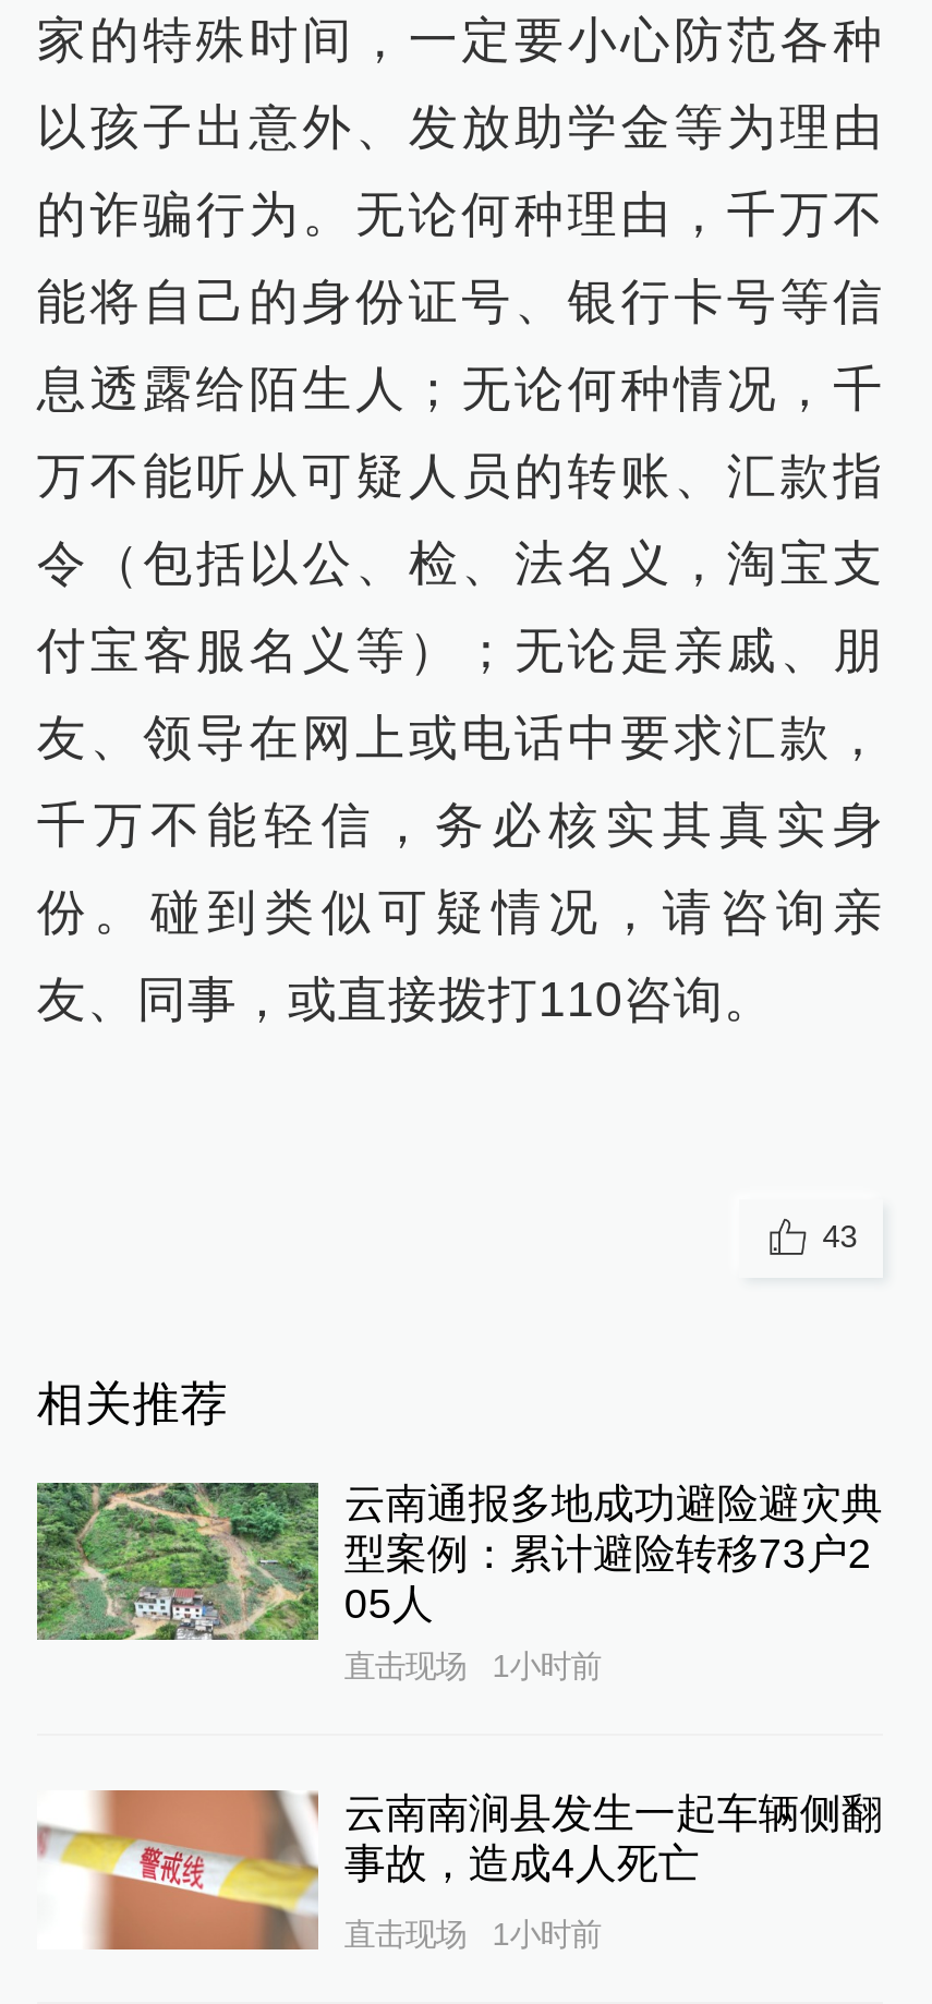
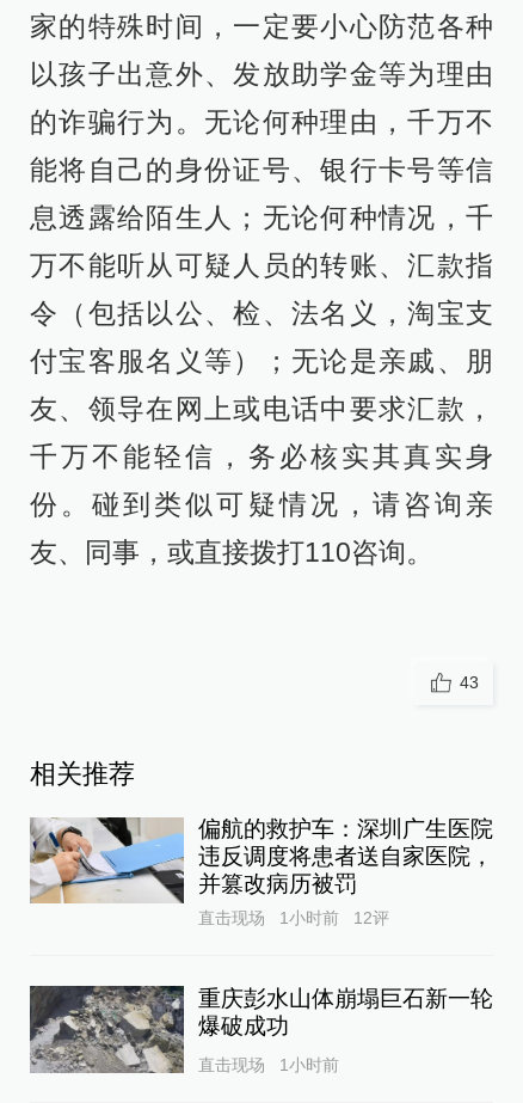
[35,1481,883,1642] [image] | 云南通报多地成功避险避灾典 | 型案例：累计避险转移73户2 | 05人 -> [30,816,493,905] [image] | 偏航的救护车：深圳广生医院 | 违反调度将患者送自家医院， | 并篡改病历被罚
[35,1788,883,1952] [image] | 云南南涧县发生一起车辆侧翻 | 事故，造成4人死亡 -> [29,908,493,1074] [image] | 12评 | 重庆彭水山体崩塌巨石新一轮 | 爆破成功

